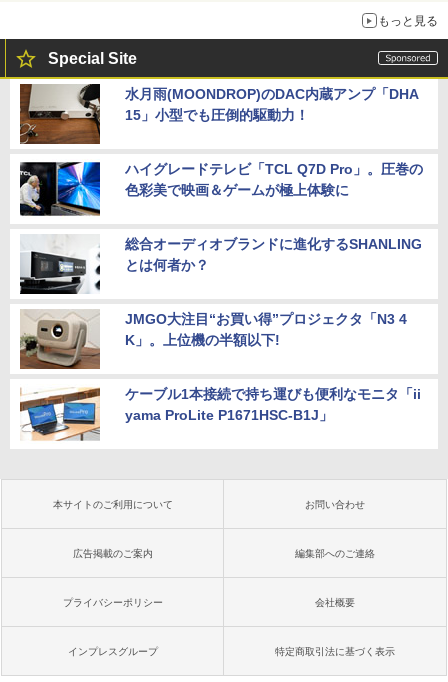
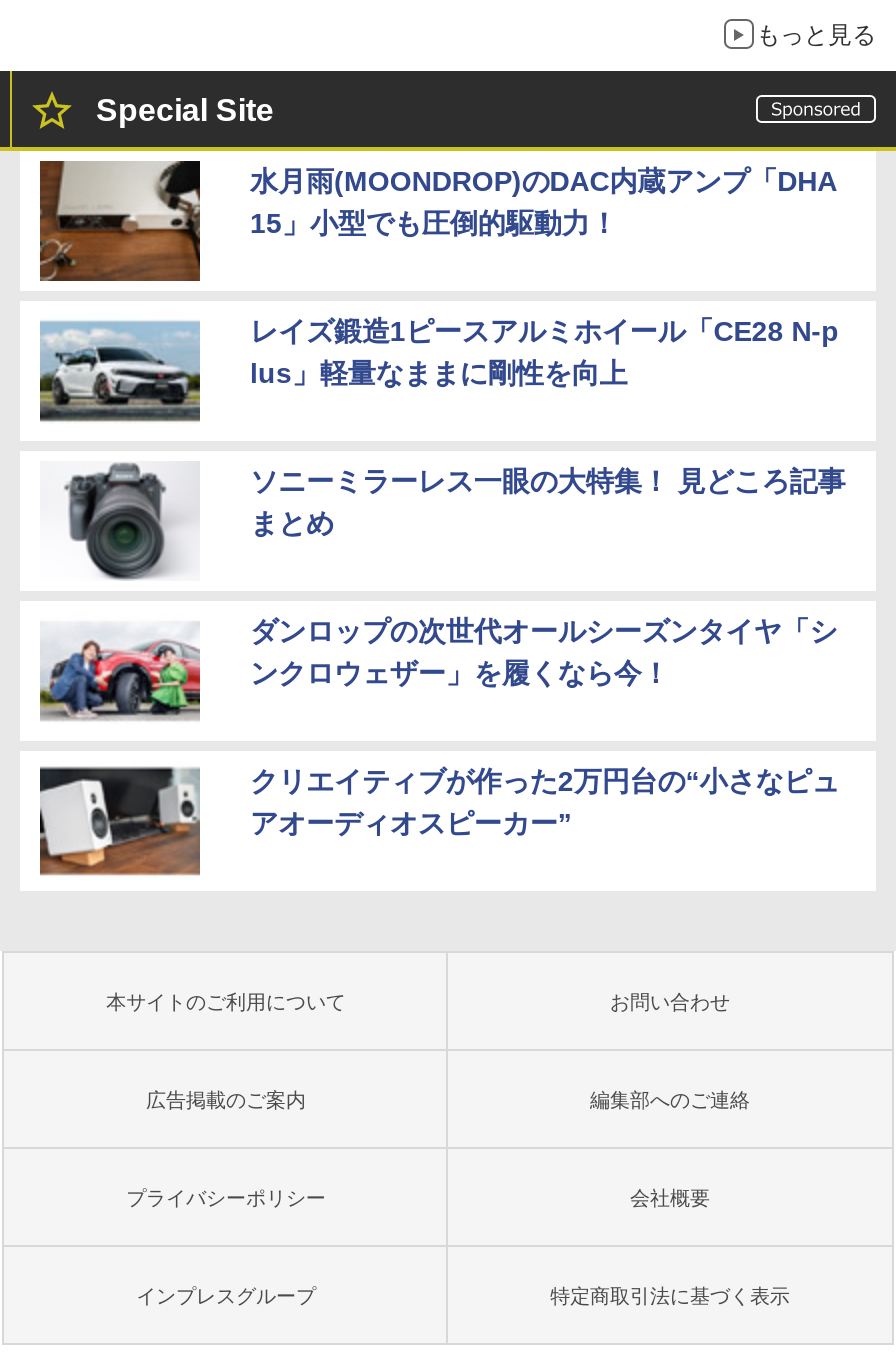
[19,161,423,217] [image] | ハイグレードテレビ「TCL Q7D Pro」。圧巻の | 色彩美で映画＆ゲームが極上体験に -> [38,314,839,425] [image] | レイズ鍛造1ピースアルミホイール「CE28 N-p | lus」軽量なままに剛性を向上
[19,236,422,295] [image] | 総合オーディオブランドに進化するSHANLING | とは何者か？ -> [40,463,845,581] [image] | ソニーミラーレス一眼の大特集！ 見どころ記事 | まとめ
[19,309,407,370] [image] | JMGO大注目“お買い得”プロジェクタ「N3 4 | K」。上位機の半額以下! -> [40,613,837,731] [image] | ダンロップの次世代オールシーズンタイヤ「シ | ンクロウェザー」を履くなら今！
[19,386,421,441] [image] | ケーブル1本接続で持ち運びも便利なモニタ「ii | yama ProLite P1671HSC-B1J」 -> [38,764,839,877] [image] | クリエイティブが作った2万円台の“小さなピュ | アオーディオスピーカー”

